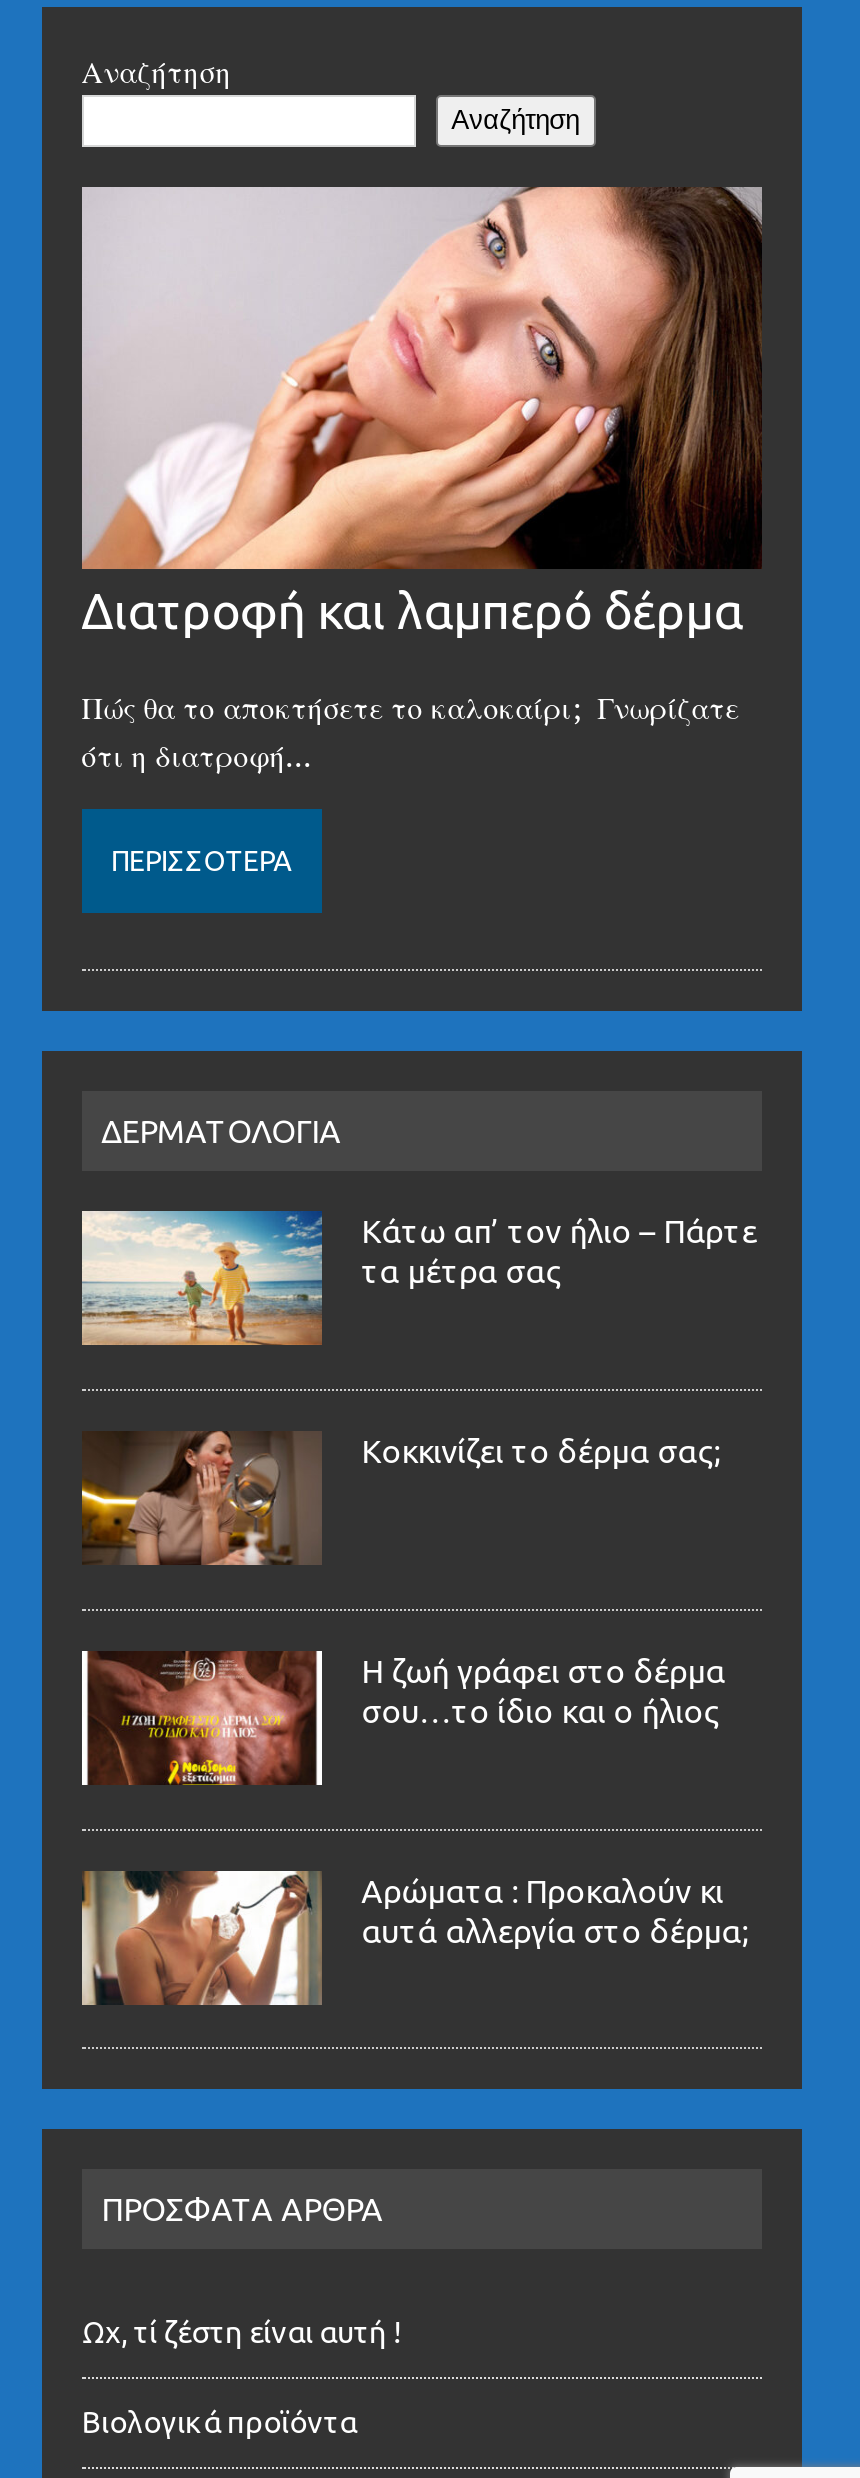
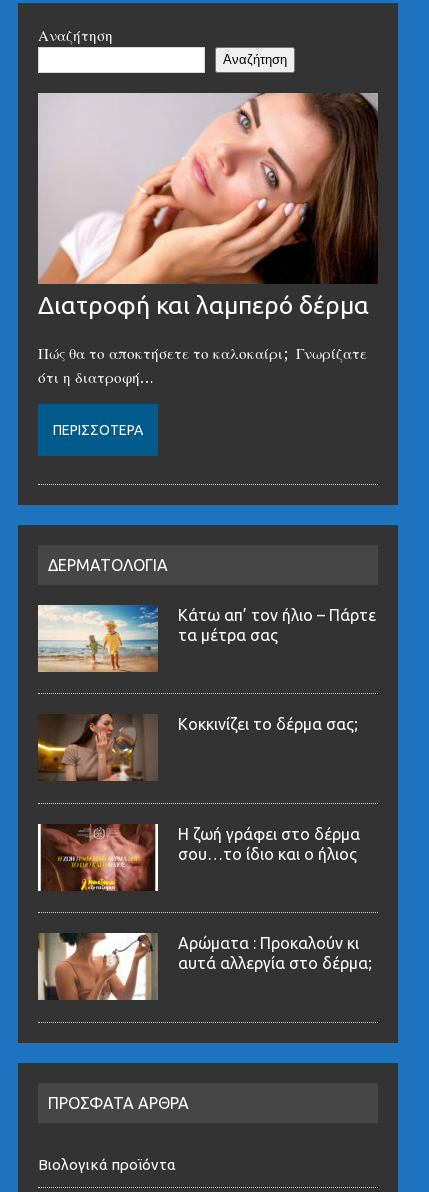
[81,2316,399,2350] Ωχ, τί ζέστη είναι αυτή ! -> none

